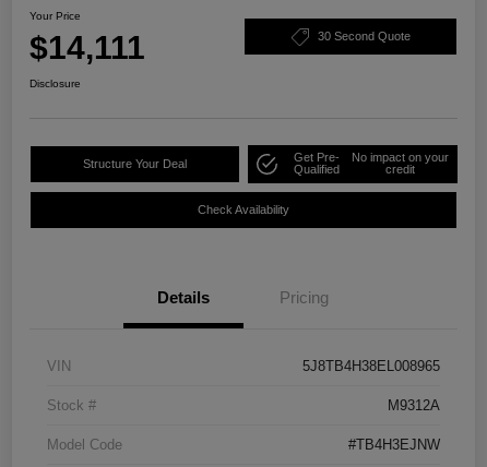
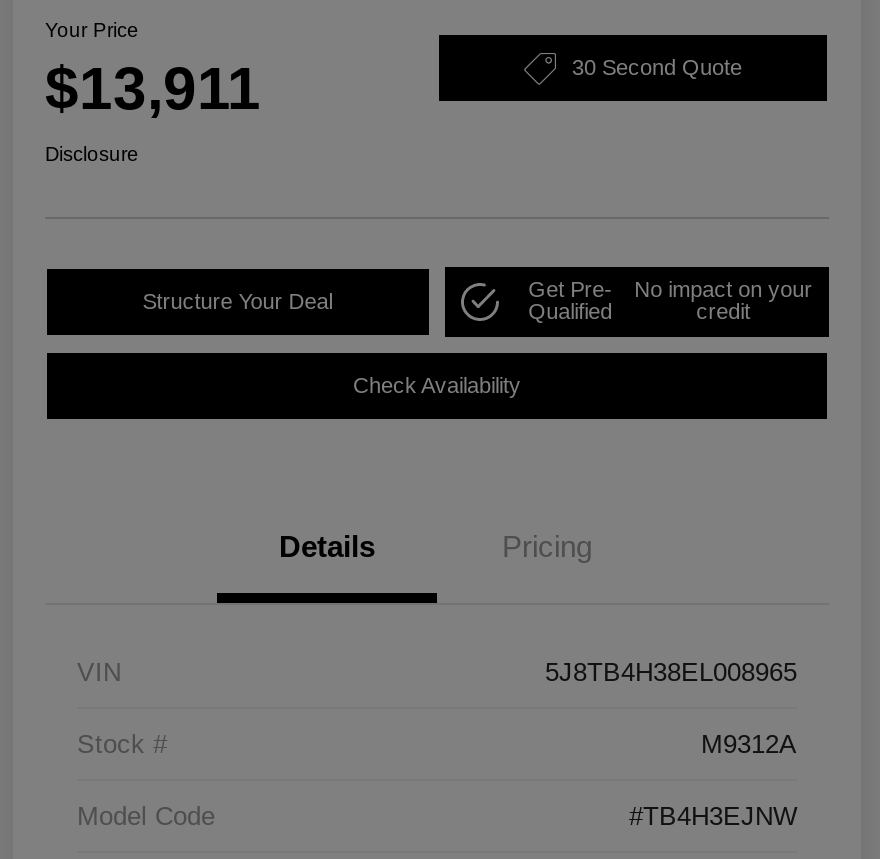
[29,29,145,65] $14,111 -> [45,55,261,121] $13,911

